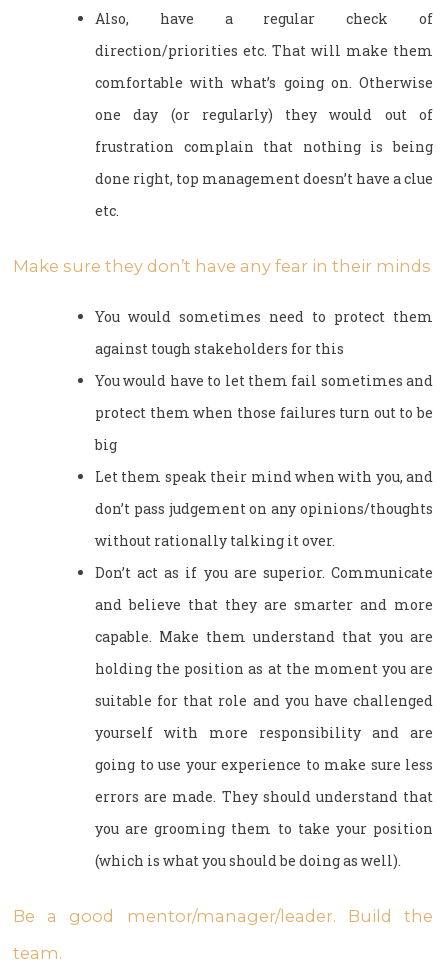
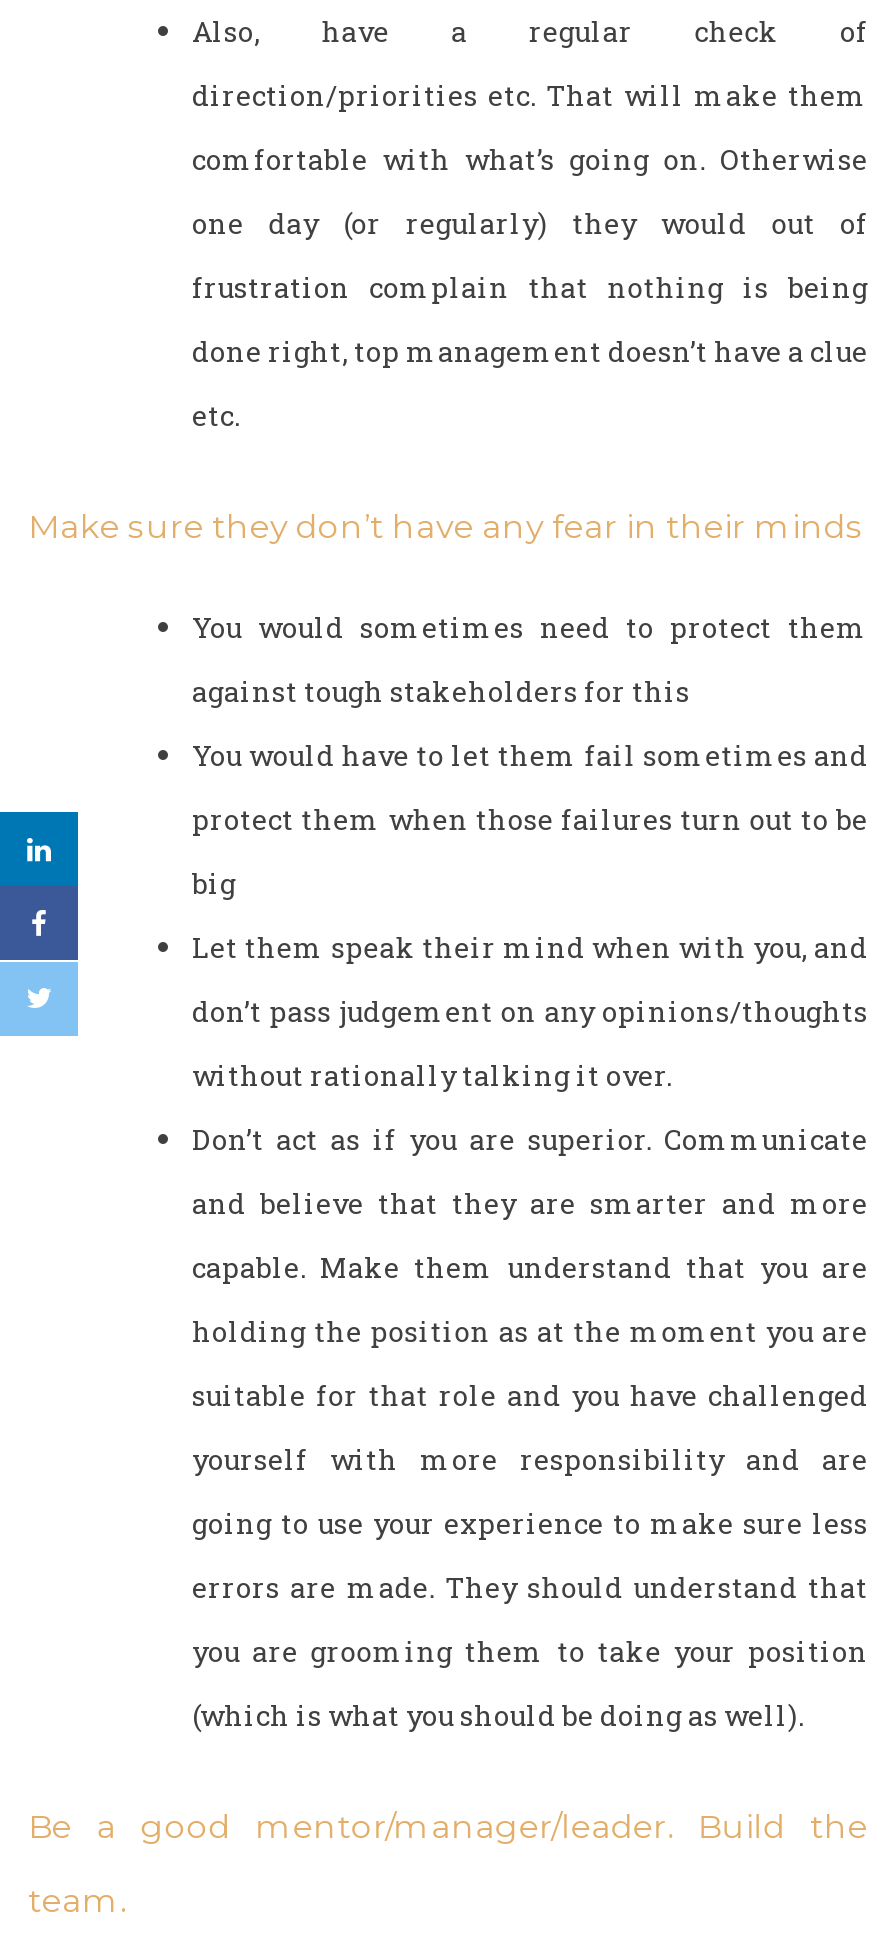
none -> [6,808,82,1038] [image]

